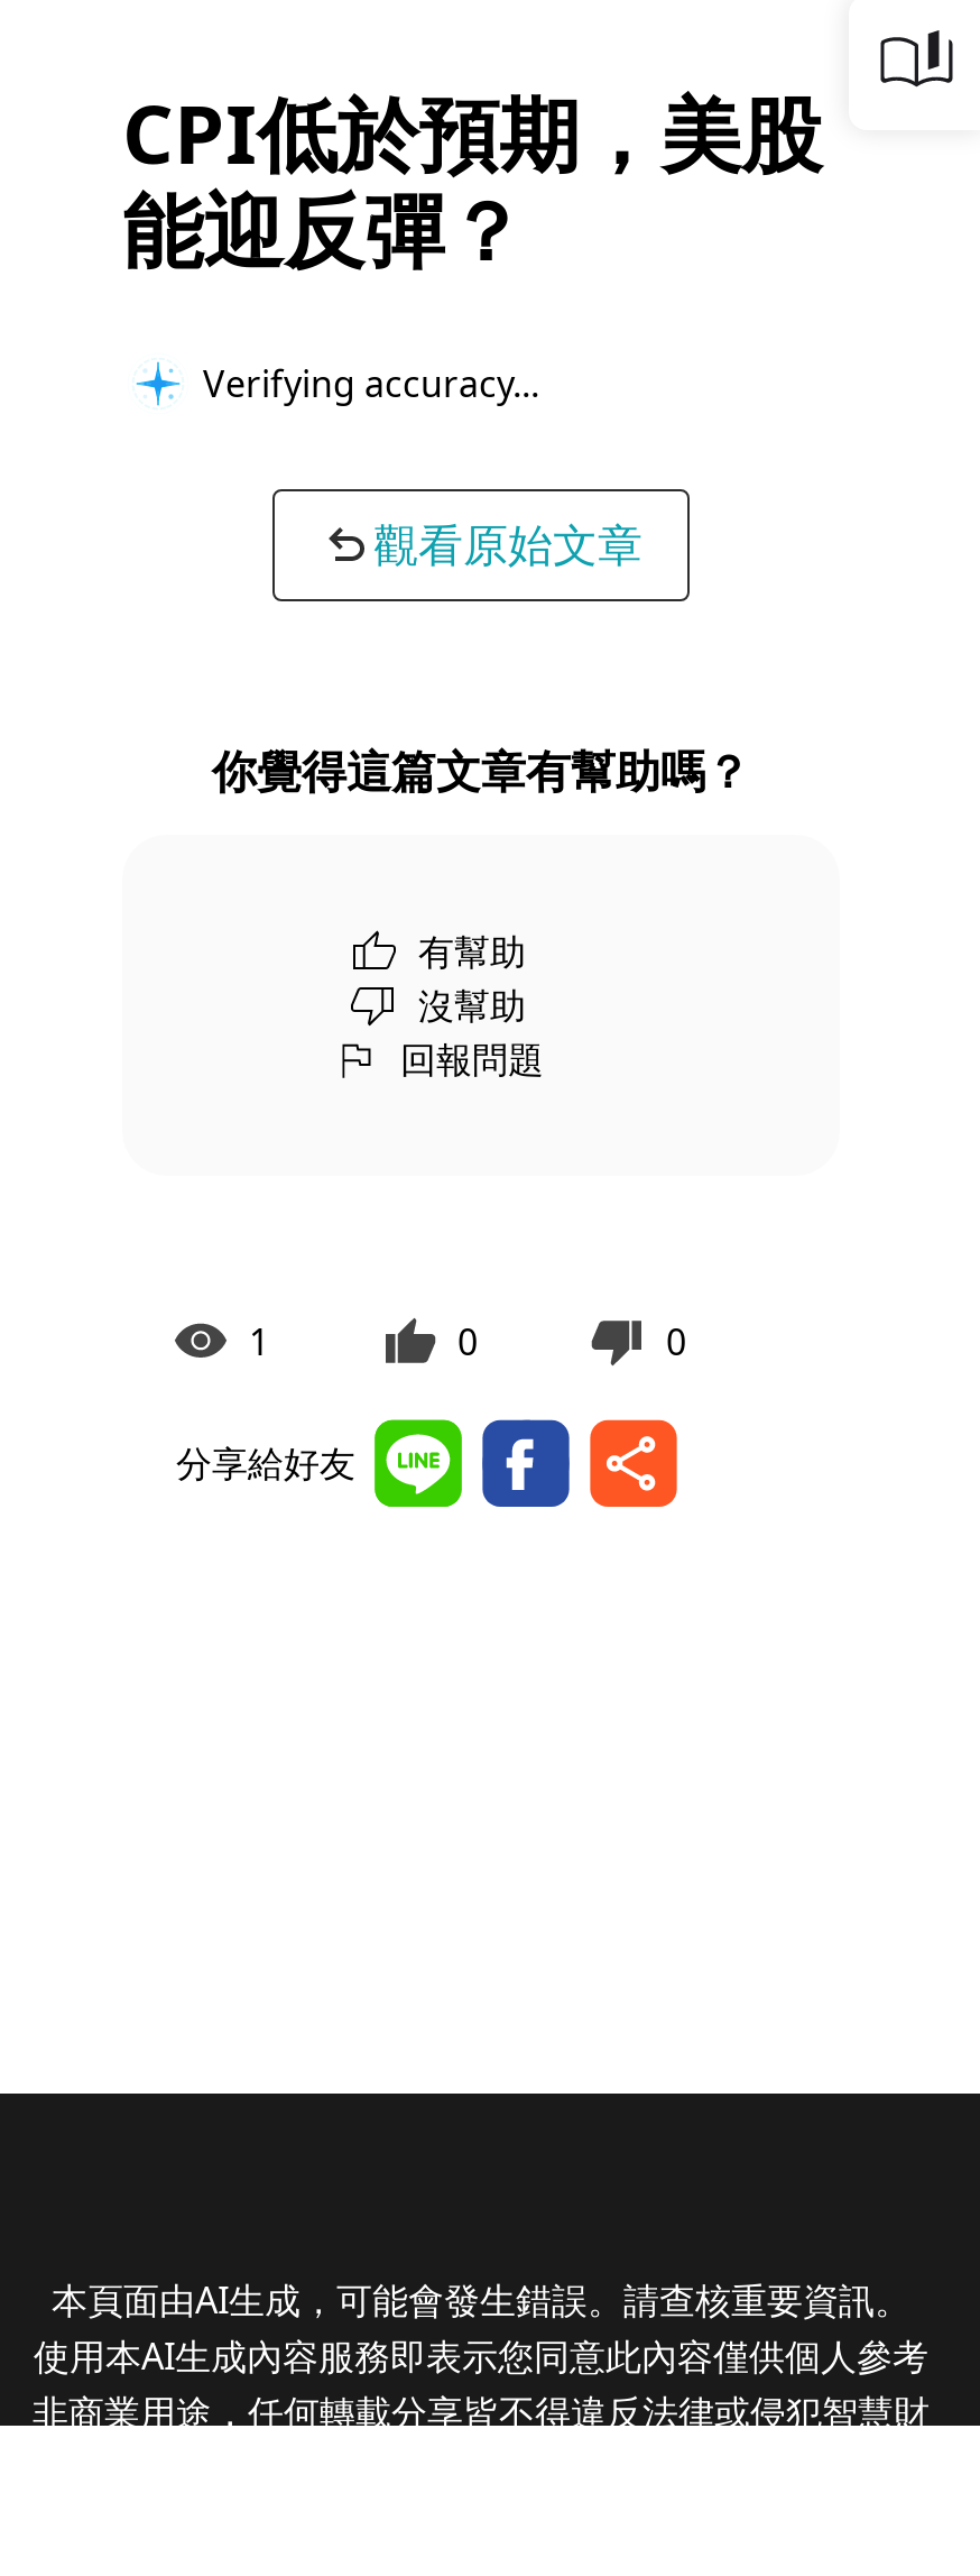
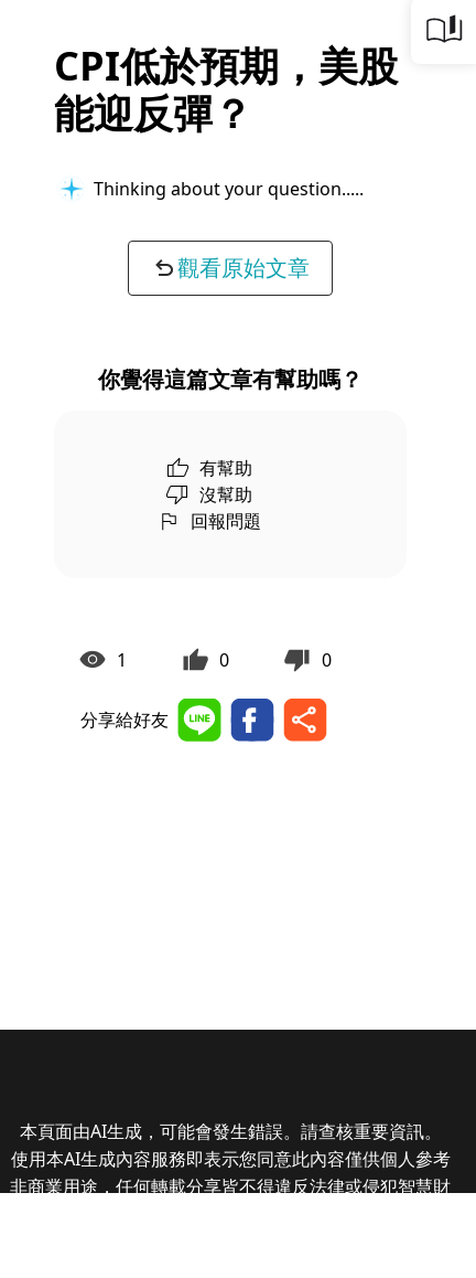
[203,358,539,407] Verifying accuracy... -> [94,176,355,200] Thinking about your question...

